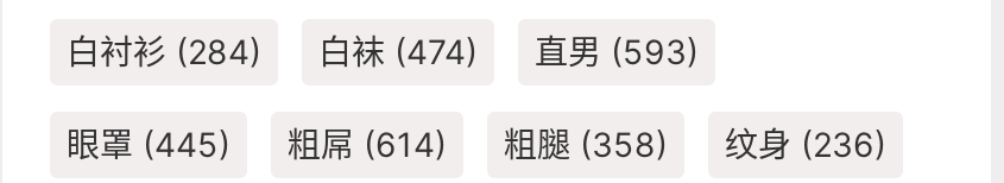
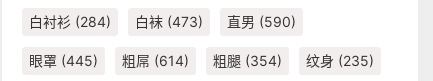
[318,31,478,71] 白袜(474) -> [135,13,203,30] 白袜(473)
[535,31,699,71] 直男(593) -> [227,13,296,30] 直男(590)
[504,123,668,164] 粗腿(358) -> [213,52,282,69] 粗腿(354)
[725,123,886,164] 纹身(236) -> [306,52,374,69] 纹身(235)

